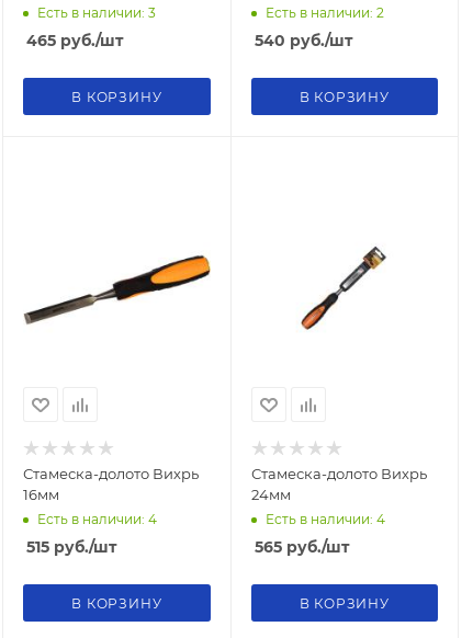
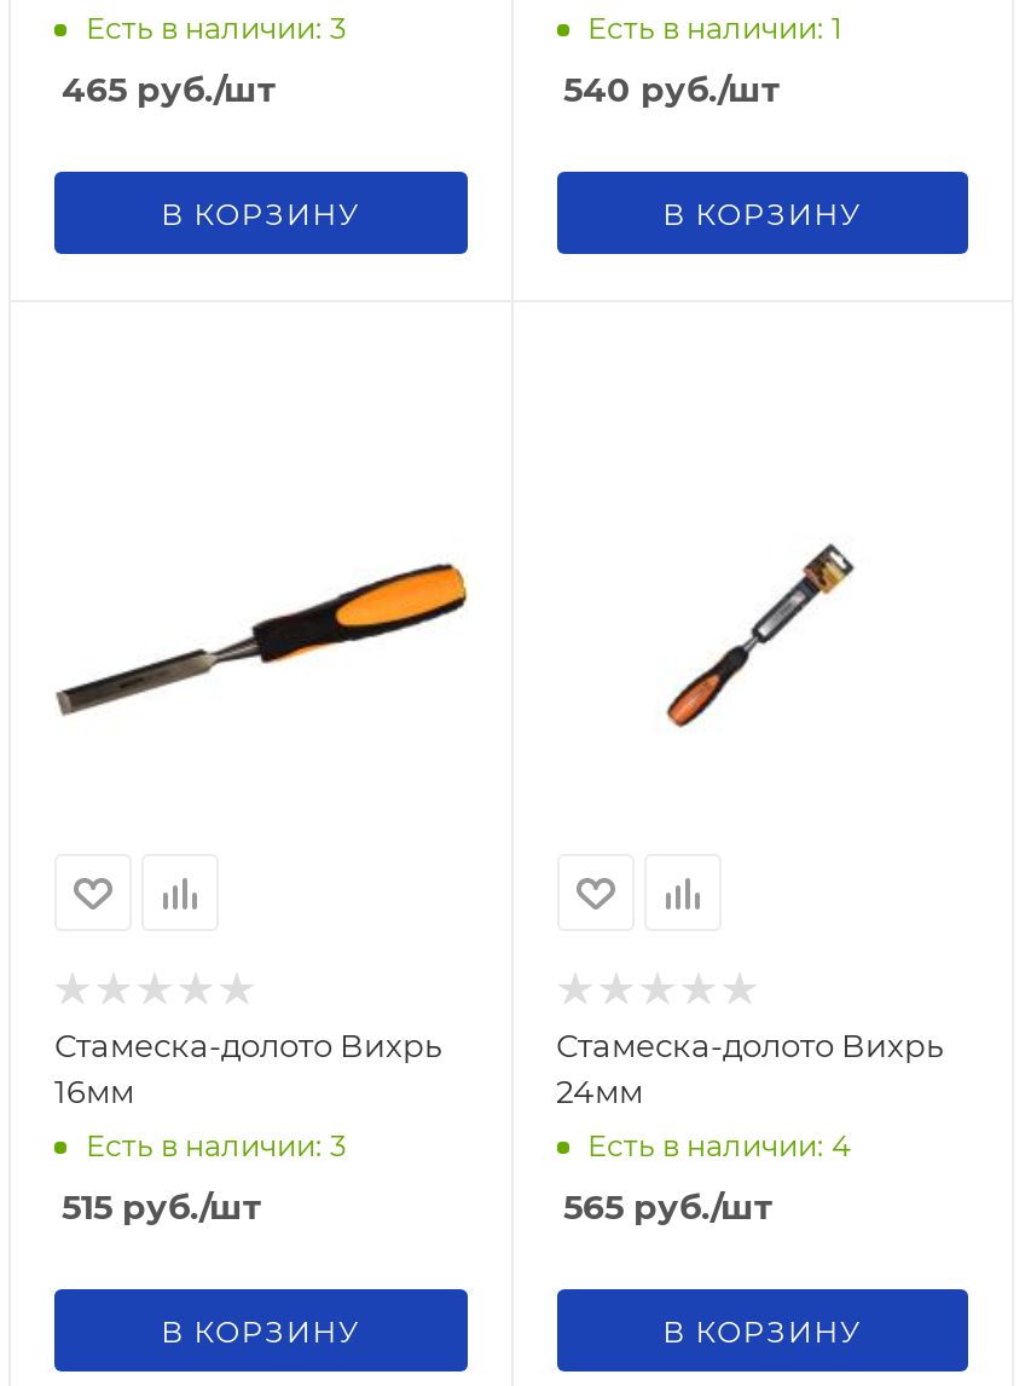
[265,4,384,21] Есть в наличии: 2 -> [587,9,841,45] Есть в наличии: 1
[37,511,157,527] Есть в наличии: 4 -> [86,1127,347,1163] Есть в наличии: 3

